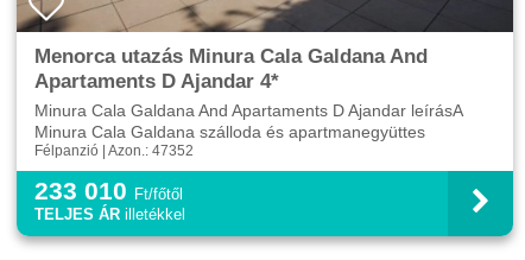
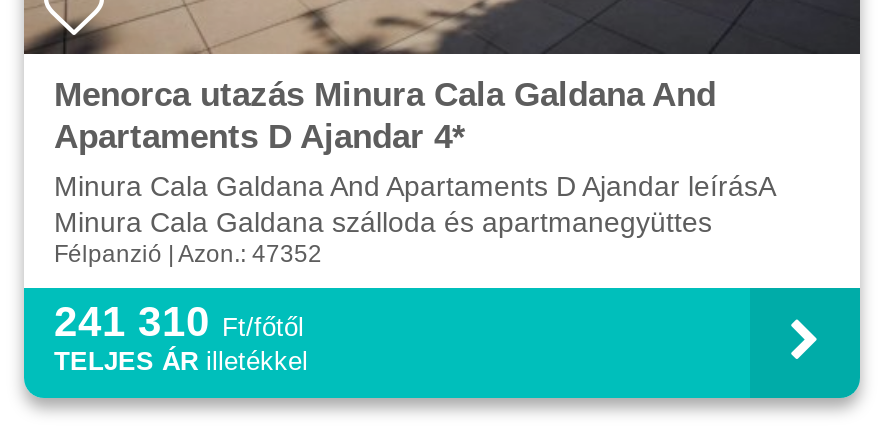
[34,177,183,204] 233 010 Ft/főtől -> [54,298,304,344] 241 310 Ft/főtől

